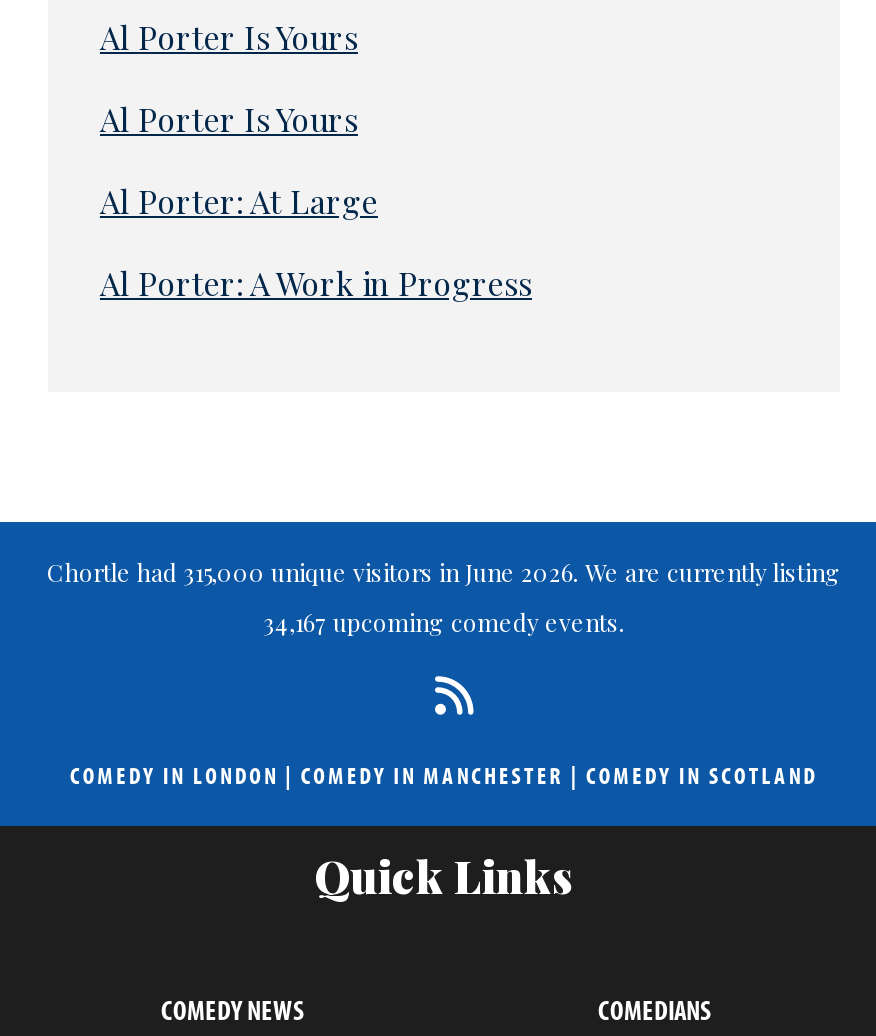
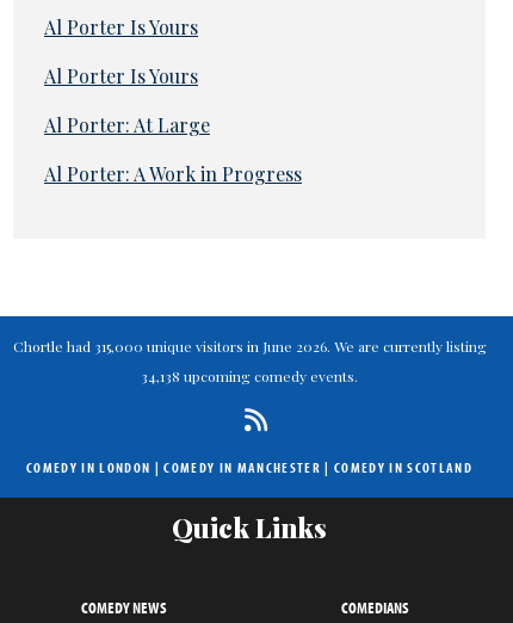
[263,607,625,639] 34,167 upcoming comedy events. -> [141,367,358,386] 34,138 upcoming comedy events.

